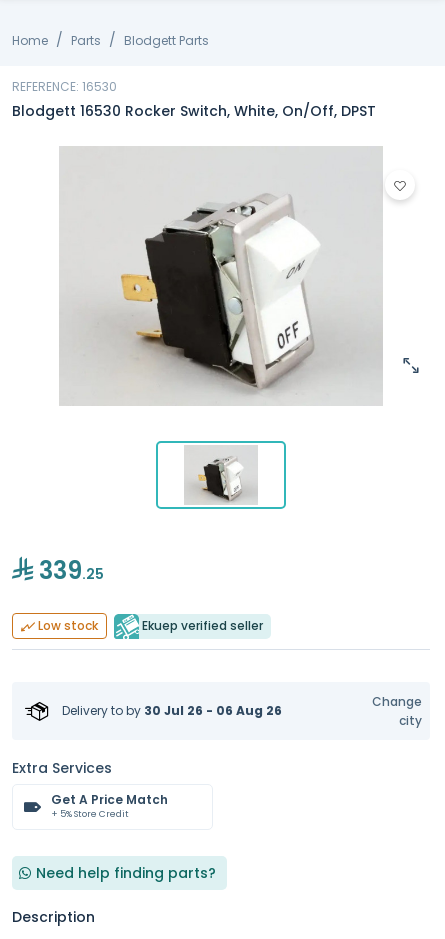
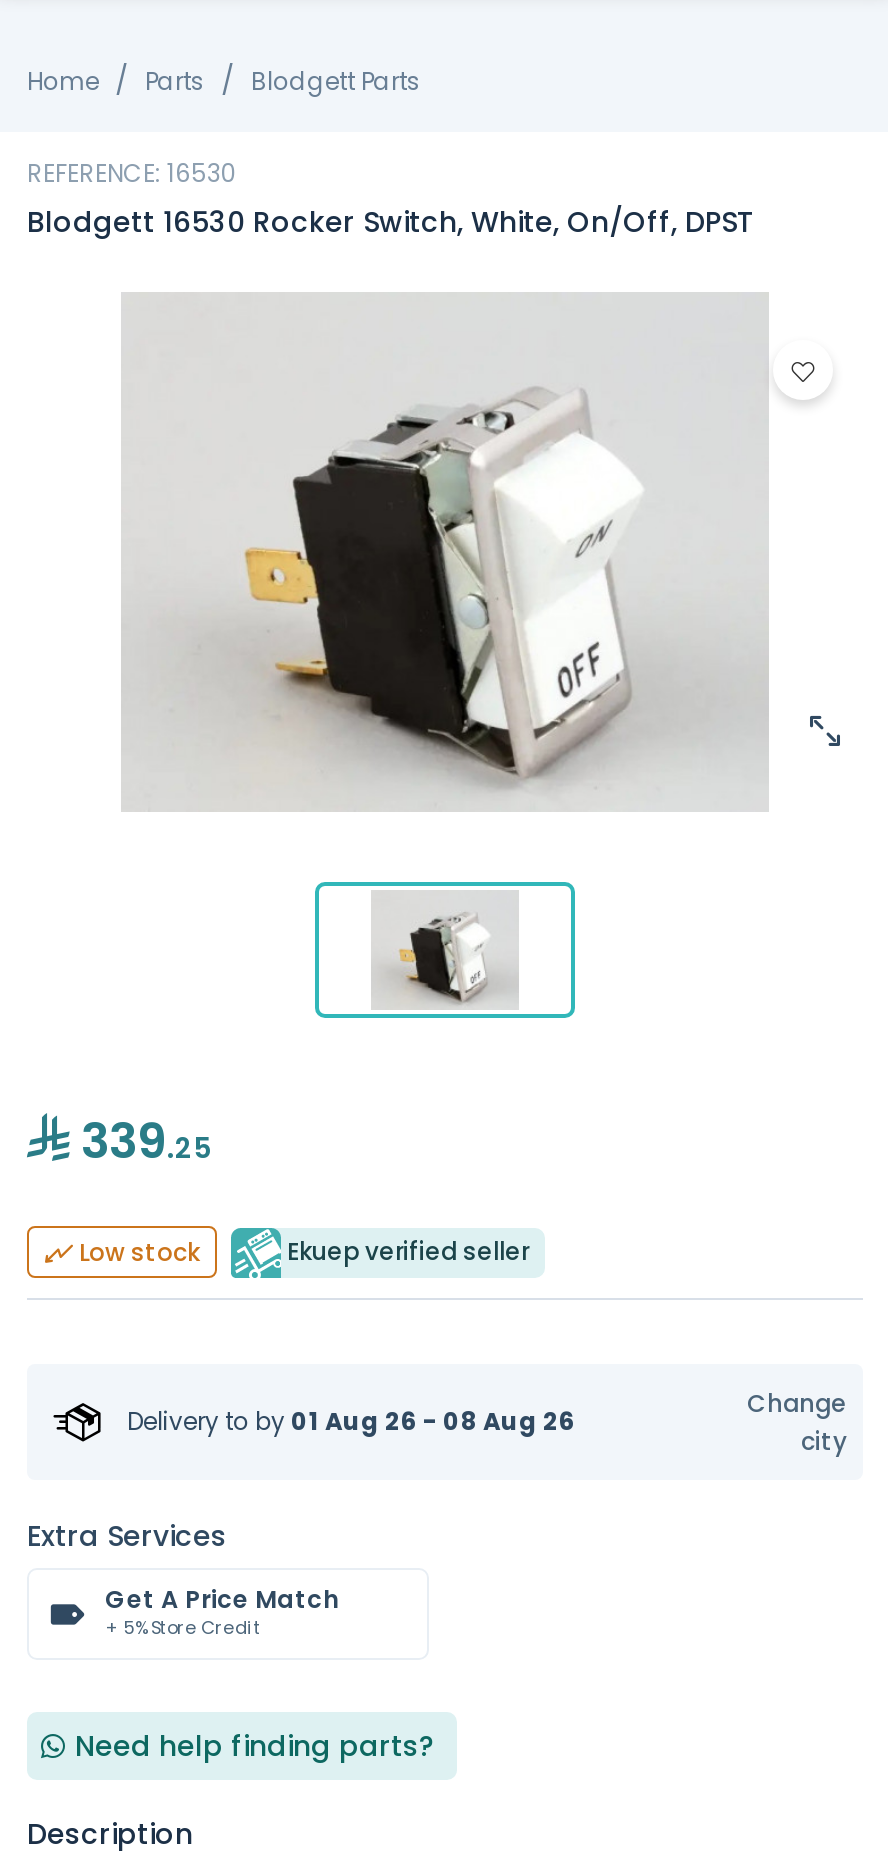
[62,702,282,719] Delivery to by 30 Jul 26 - 06 Aug 26 -> [127,1404,575,1438] Delivery to by 01 Aug 26 - 08 Aug 26

